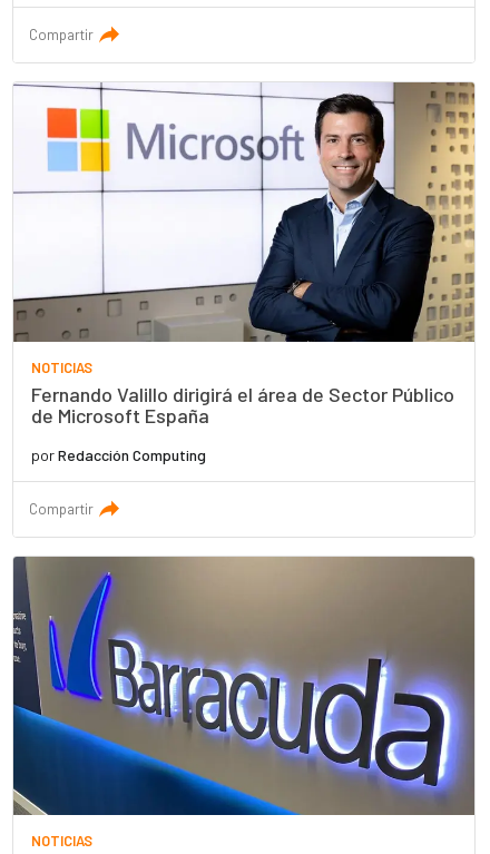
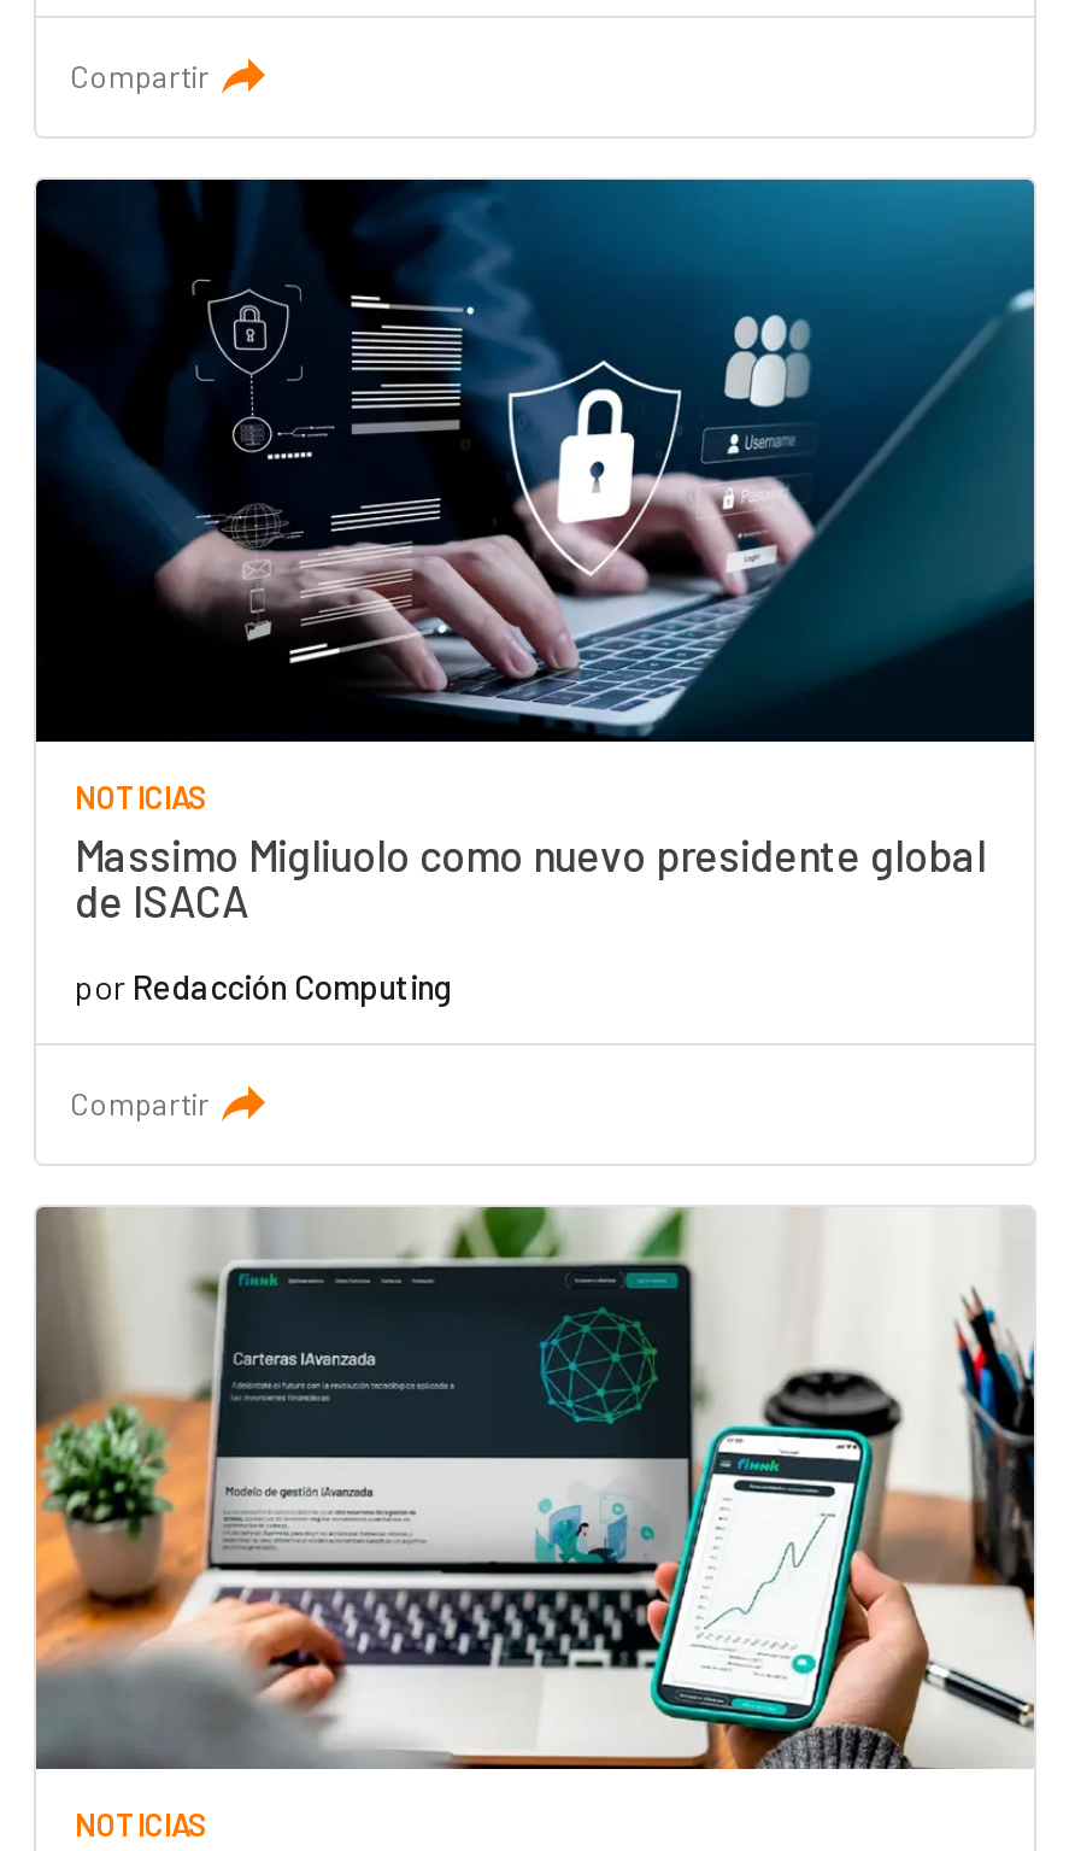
[12,81,476,427] [image] | Fernando Valillo dirigirá el área de Sector Público | de Microsoft España -> [34,177,1036,926] [image] | Massimo Migliuolo como nuevo presidente global | de ISACA
[12,556,476,816] [image] -> [34,1207,1036,1771] [image]

